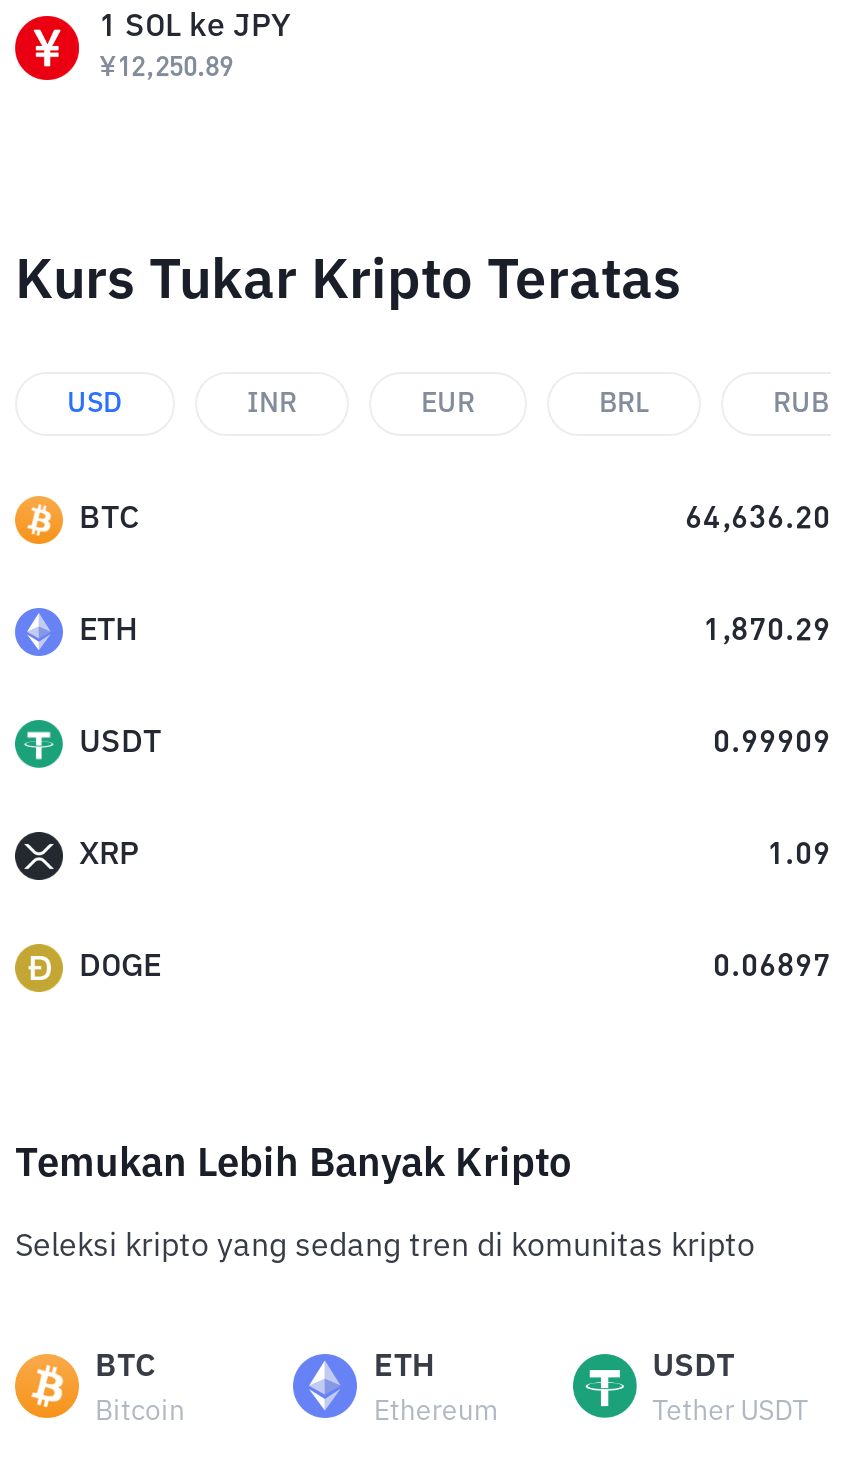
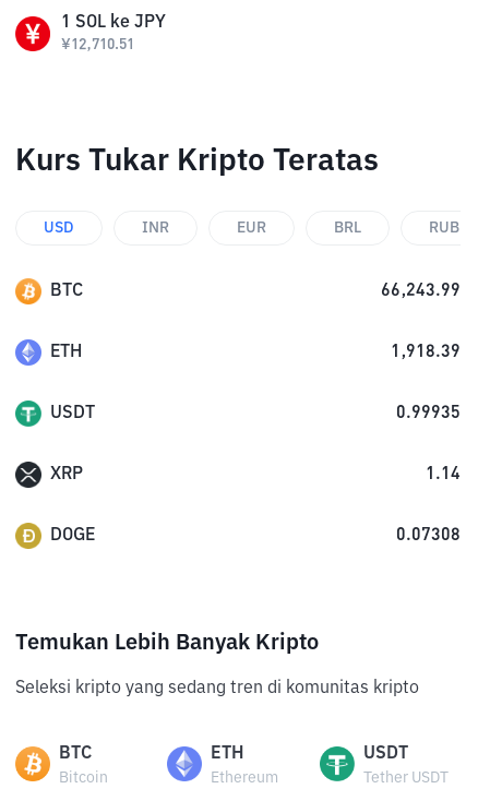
[99,54,233,82] ¥12,250.89 -> [61,37,134,52] ¥12,710.51
[685,504,831,536] 64,636.20 -> [381,283,461,300] 66,243.99
[703,616,831,648] 1,870.29 -> [391,344,461,361] 1,918.39
[713,728,831,760] 0.99909 -> [396,405,461,422] 0.99935
[767,840,831,872] 1.09 -> [426,466,461,483] 1.14
[713,952,831,984] 0.06897 -> [396,527,461,545] 0.07308

